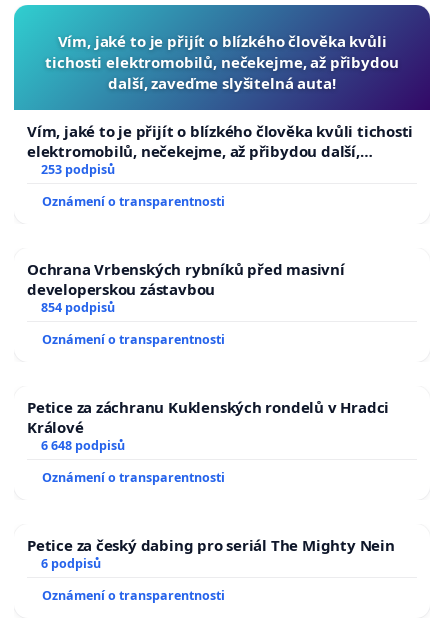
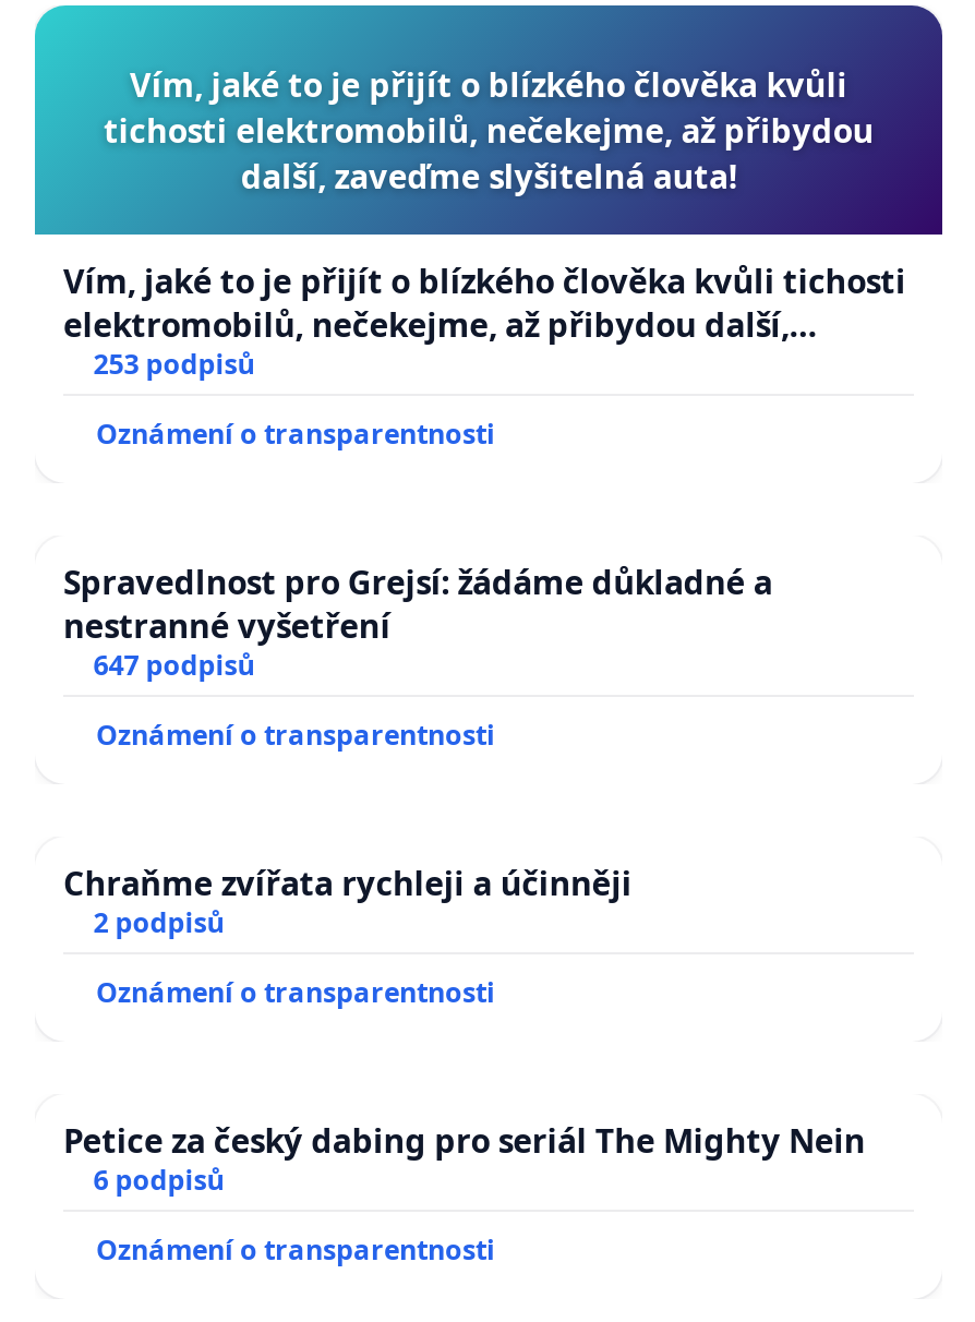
[27,259,345,316] Ochrana Vrbenských rybníků před masivní | developerskou zástavbou | 854 podpisů -> [63,559,773,684] Spravedlnost pro Grejsí: žádáme důkladné a | nestranné vyšetření | 647 podpisů
[27,397,389,454] Petice za záchranu Kuklenských rondelů v Hradci | Králové | 6 648 podpisů -> [63,860,632,941] Chraňme zvířata rychleji a účinněji | 2 podpisů

